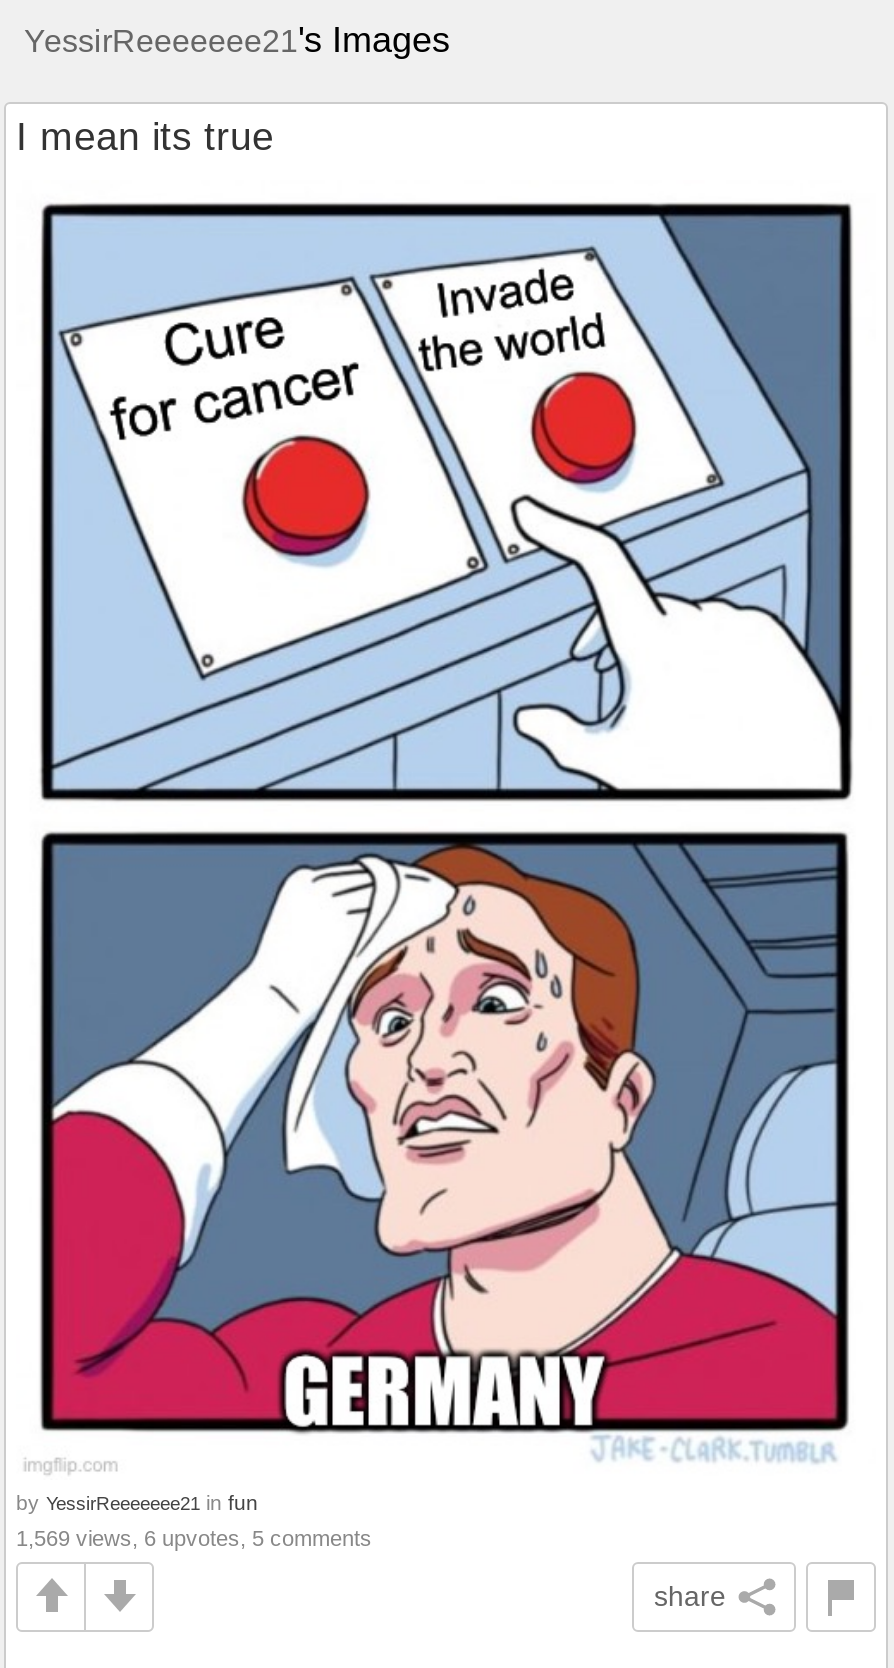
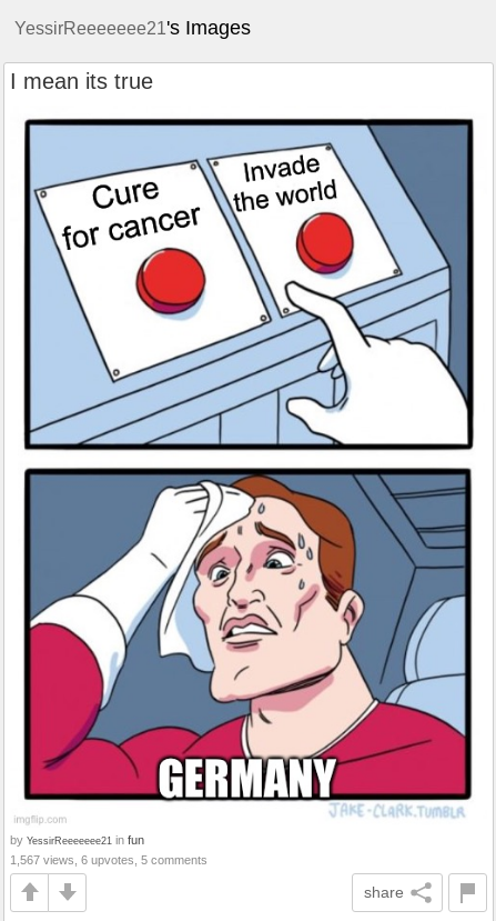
[16,1526,372,1550] 1,569 views, 6 upvotes, 5 comments -> [10,853,207,866] 1,567 views, 6 upvotes, 5 comments

